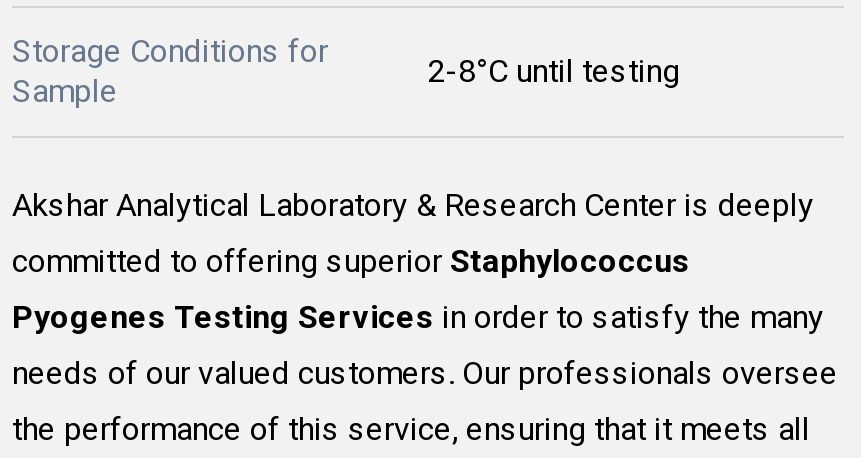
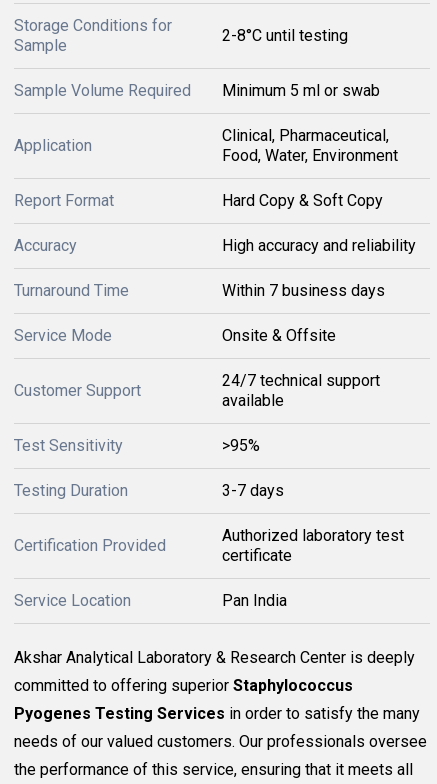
none -> [14,81,380,155] Sample Volume Required | Minimum 5 ml or swab | Application
none -> [14,126,416,400] Clinical, Pharmaceutical, | Food, Water, Environment | Report Format | Hard Copy & Soft Copy | Accuracy | High accuracy and reliability | Turnaround Time | Within 7 business days | Service Mode | Onsite & Offsite | Customer Support
none -> [14,371,380,555] 24/7 technical support | available | Test Sensitivity | >95% | Testing Duration | 3-7 days | Certification Provided
none -> [14,526,404,610] Authorized laboratory test | certificate | Service Location | Pan India

